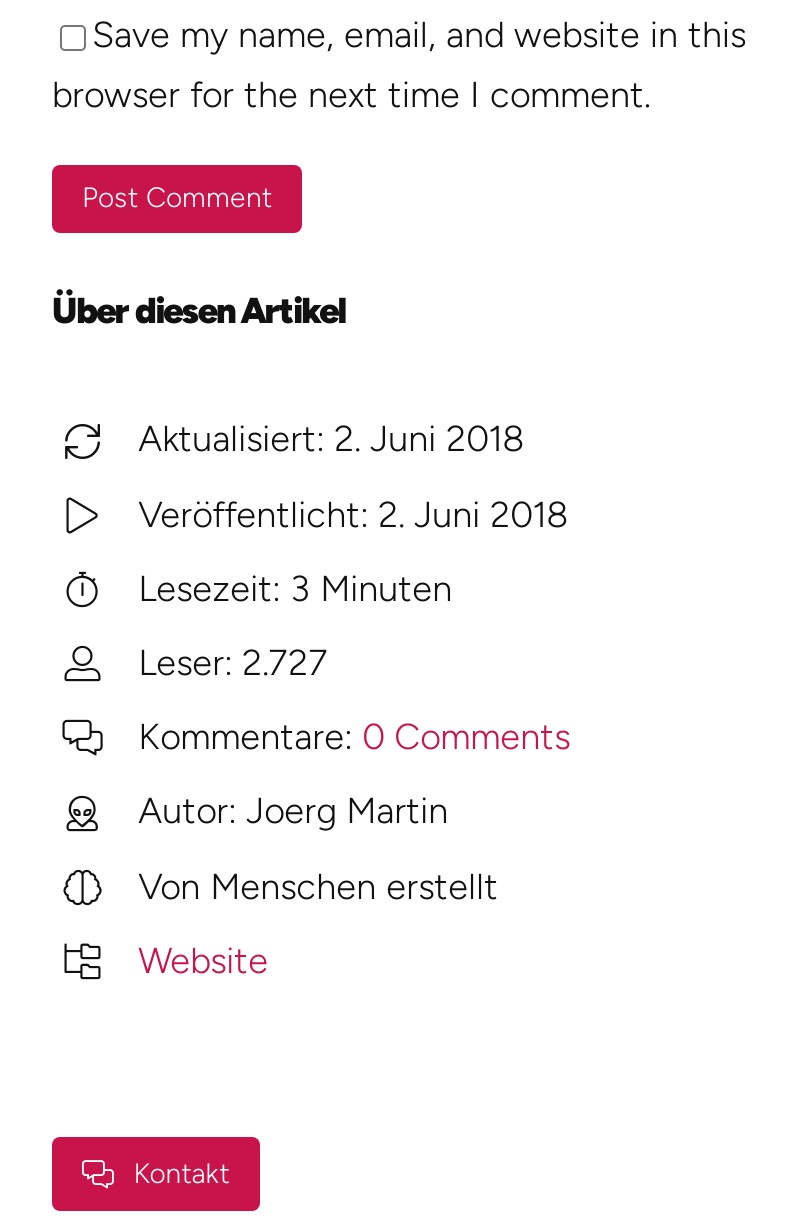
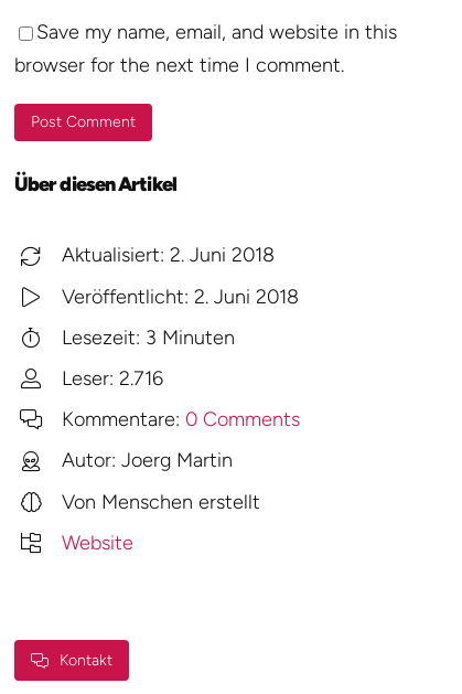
[138,641,328,685] Leser: 2.727 -> [62,366,163,391] Leser: 2.716

